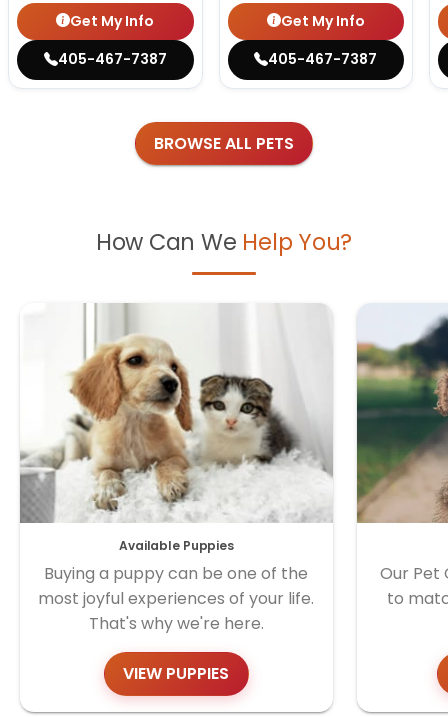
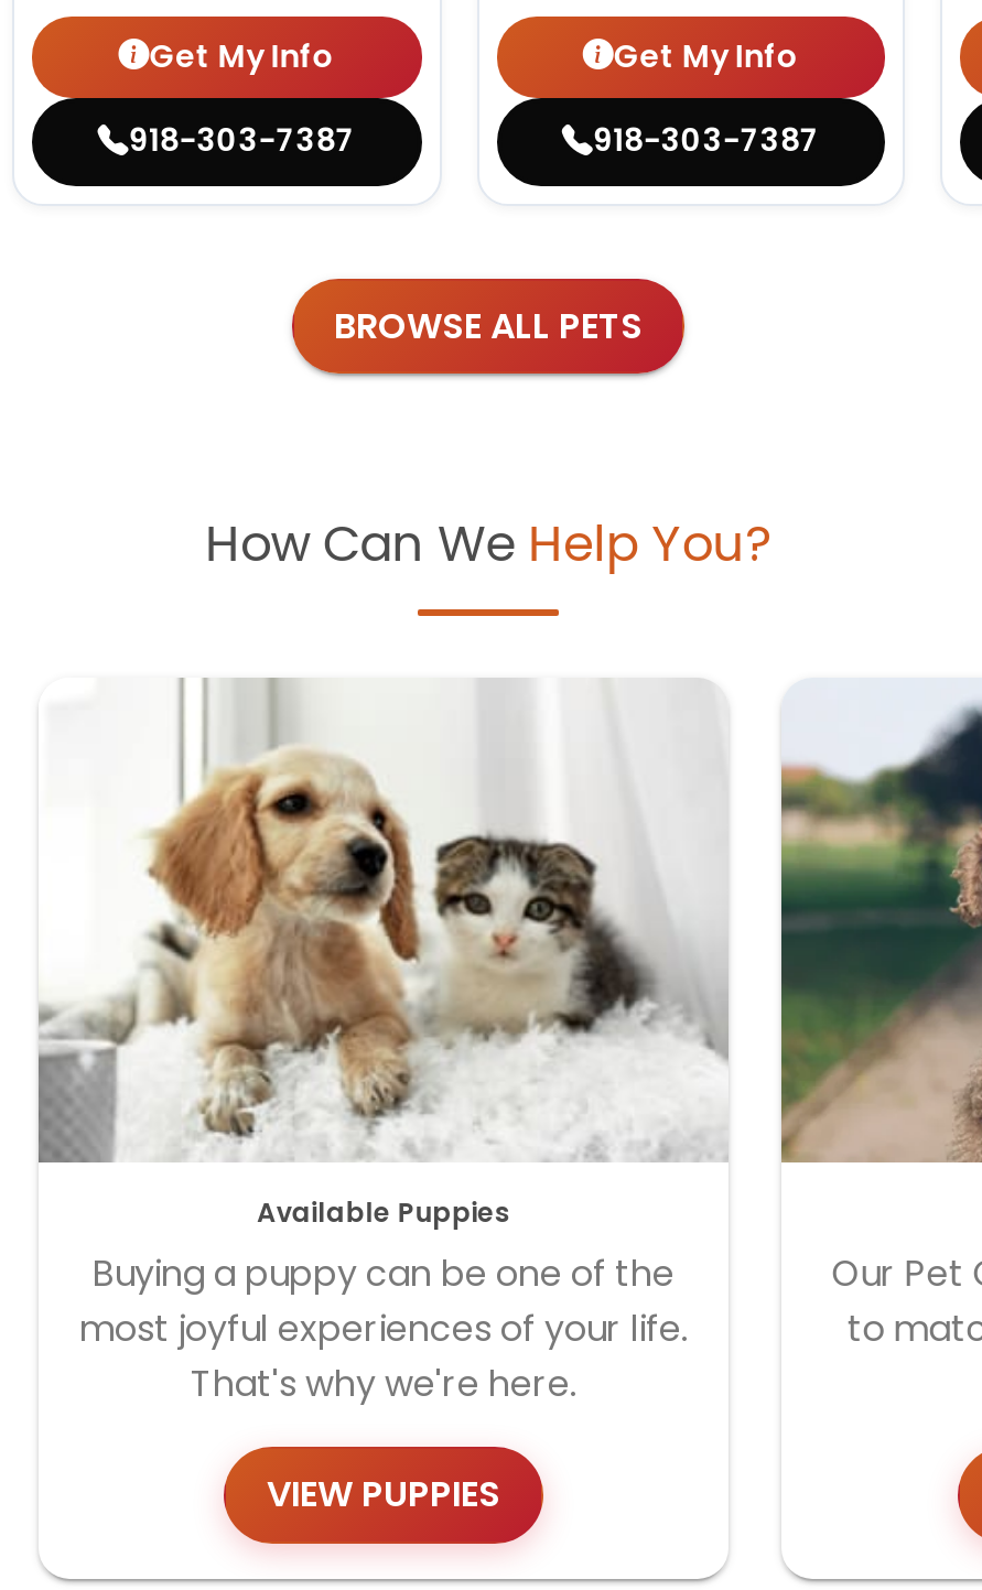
[58,49,167,69] 405-467-7387 -> [129,118,356,162] 918-303-7387
[268,49,377,69] 405-467-7387 -> [593,118,820,162] 918-303-7387

